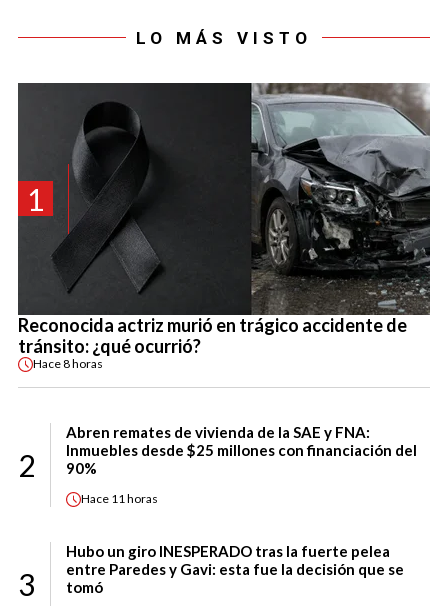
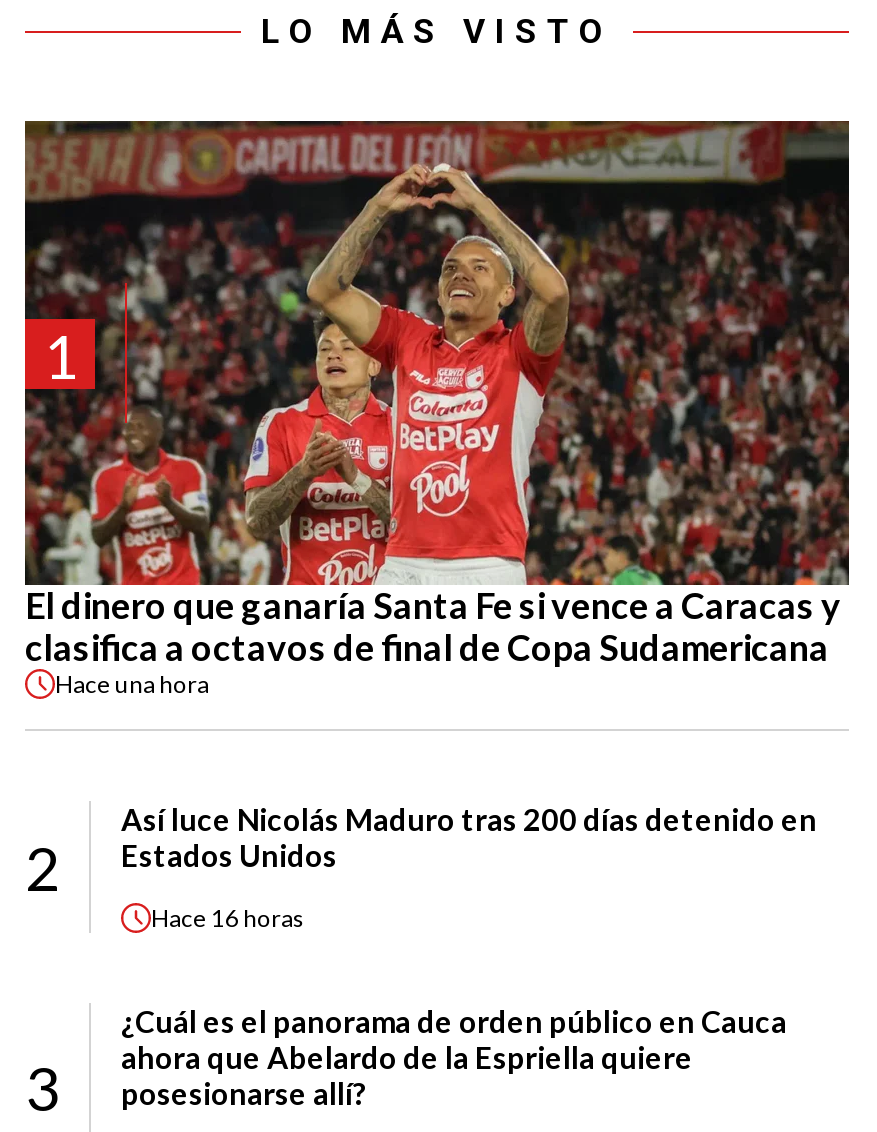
[18,82,430,371] [image] | Reconocida actriz murió en trágico accidente de | tránsito: ¿qué ocurrió? | Hace 8 horas -> [25,118,851,698] [image] | El dinero que ganaría Santa Fe si vence a Caracas y | clasifica a octavos de final de Copa Sudamericana | Hace una hora
[66,423,417,477] Abren remates de vivienda de la SAE y FNA: | Inmuebles desde $25 millones con financiación del | 90% -> [121,801,817,873] Así luce Nicolás Maduro tras 200 días detenido en | Estados Unidos
[81,491,158,506] Hace 11 horas -> [151,902,305,932] Hace 16 horas
[66,542,404,596] Hubo un giro INESPERADO tras la fuerte pelea | entre Paredes y Gavi: esta fue la decisión que se | tomó -> [121,1003,787,1111] ¿Cuál es el panorama de orden público en Cauca | ahora que Abelardo de la Espriella quiere | posesionarse allí?

